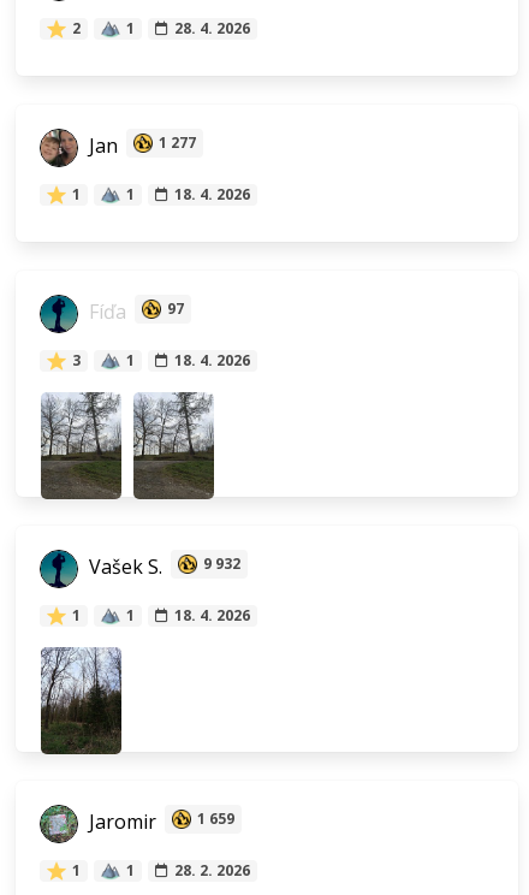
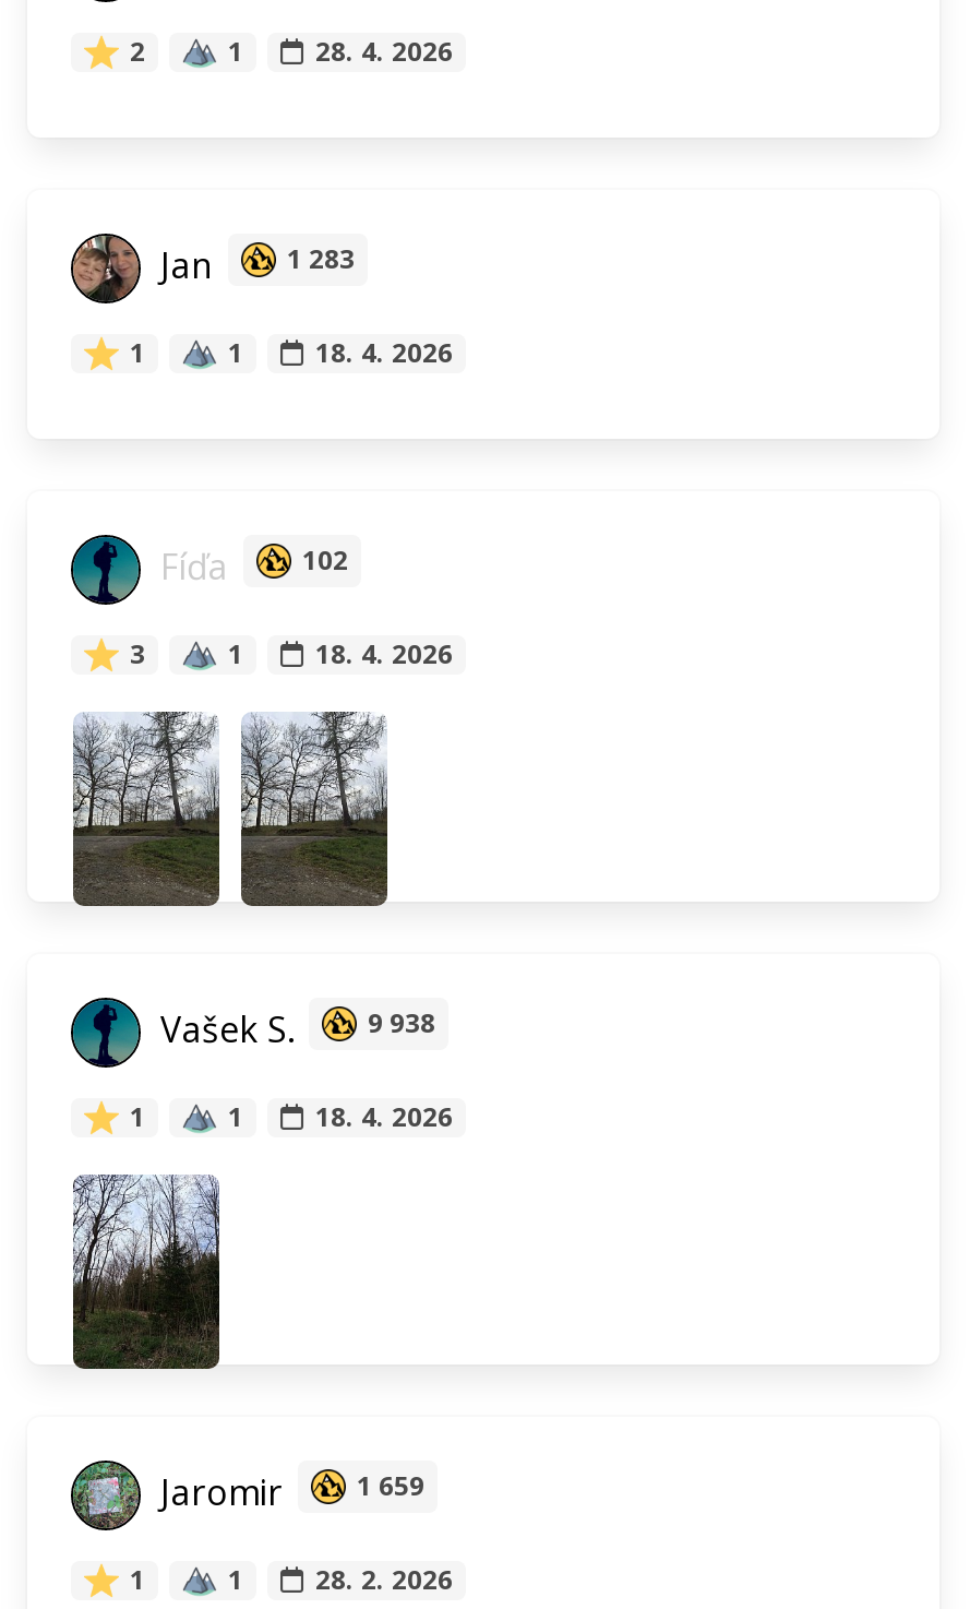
[84,132,196,159] Jan 1 277 -> [152,240,355,288] Jan 1 283
[167,298,184,319] 97 -> [302,541,348,578] 102
[84,553,240,580] Vašek S. 9 932 -> [152,1004,435,1052] Vašek S. 9 938

